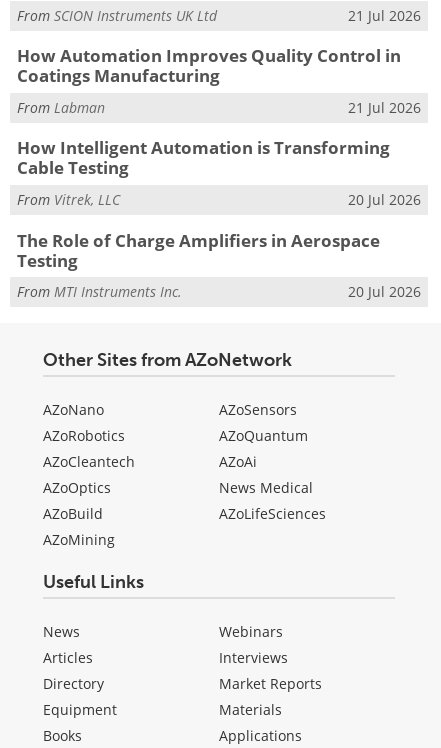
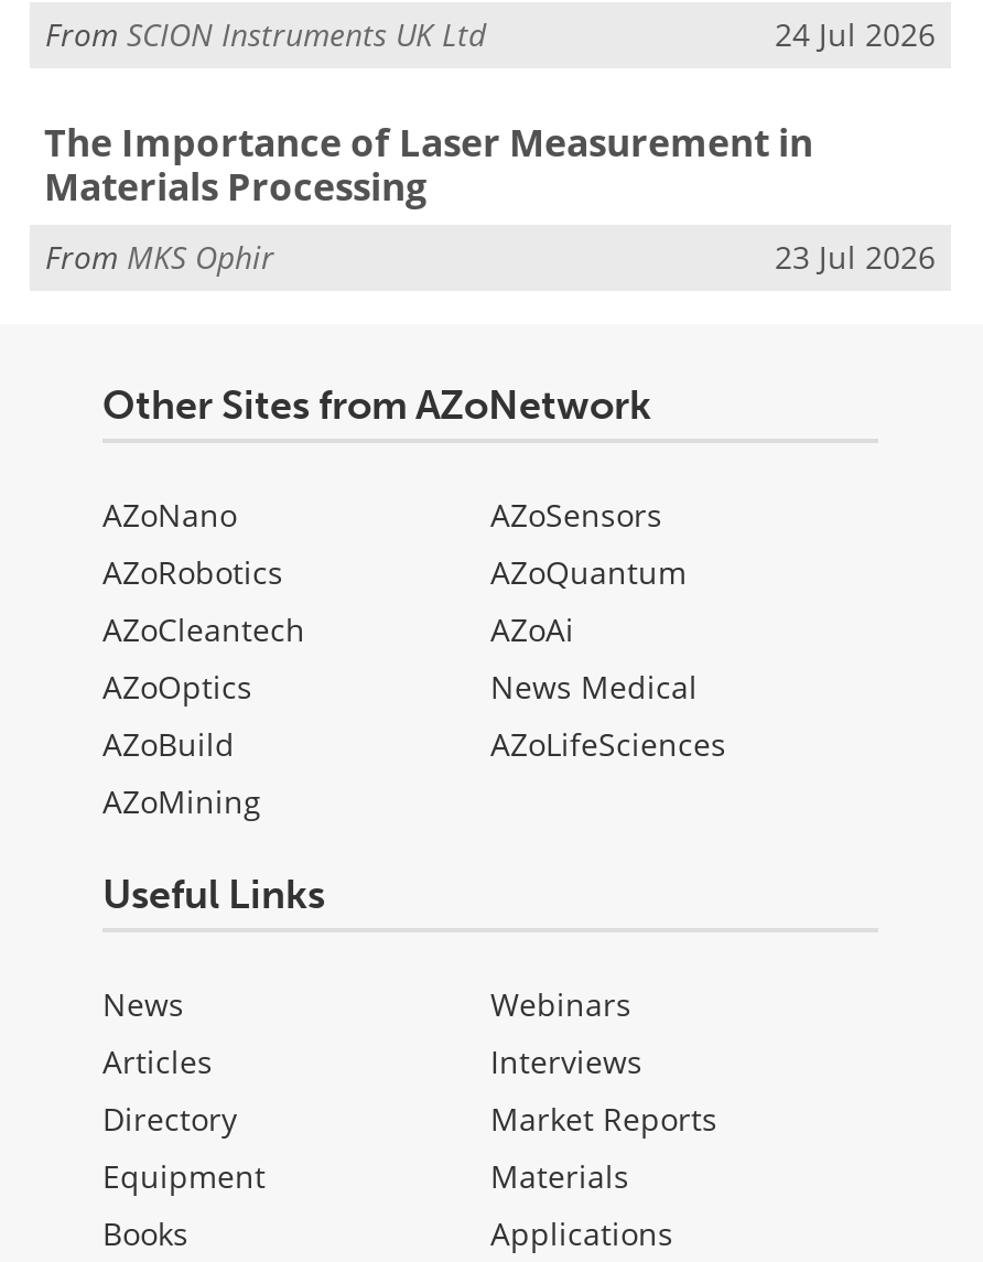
[16,6,421,301] 21 Jul 2026 | How Automation Improves Quality Control in | Coatings Manufacturing | From Labman | 21 Jul 2026 | How Intelligent Automation is Transforming | Cable Testing | From Vitrek, LLC | 20 Jul 2026 | The Role of Charge Amplifiers in Aerospace | Testing | From MTI Instruments Inc. | 20 Jul 2026 -> [44,13,936,276] 24 Jul 2026 | The Importance of Laser Measurement in | Materials Processing | From MKS Ophir | 23 Jul 2026

